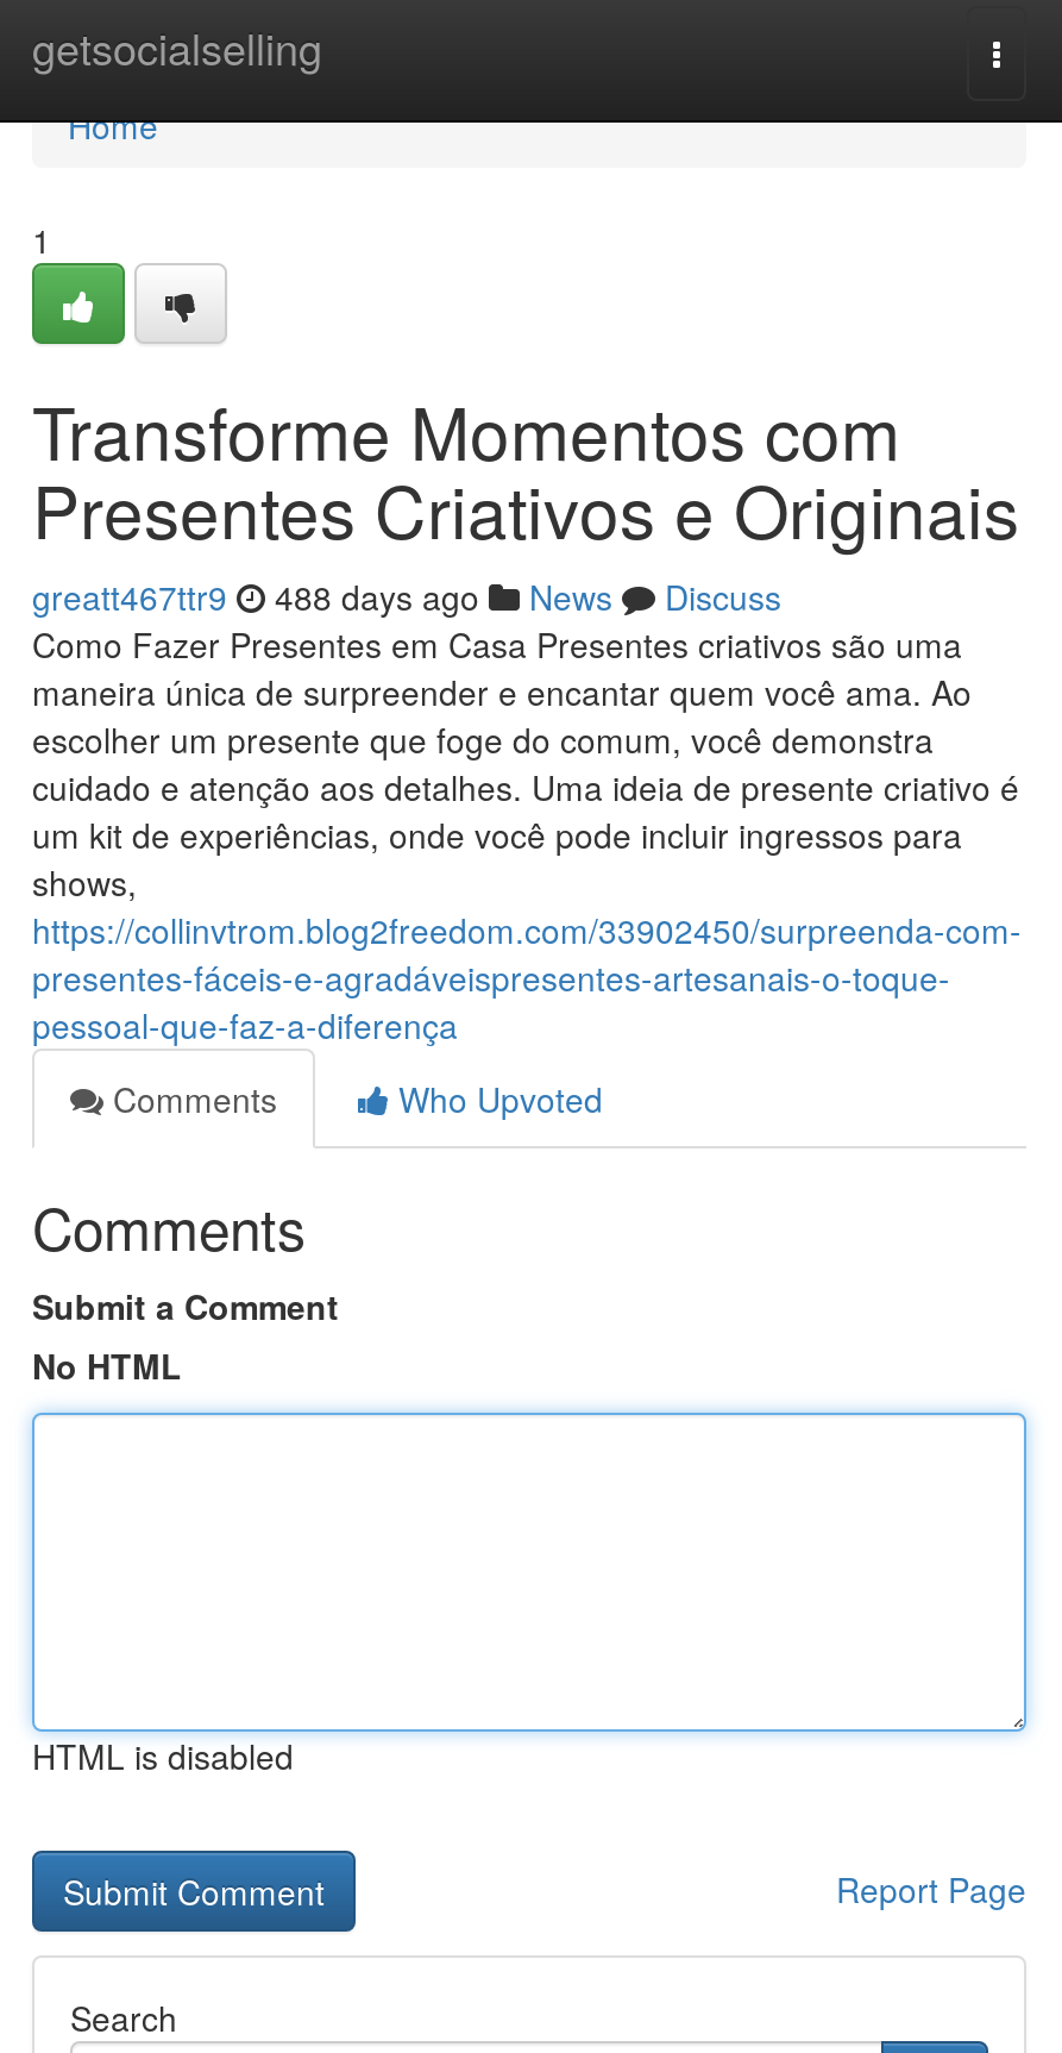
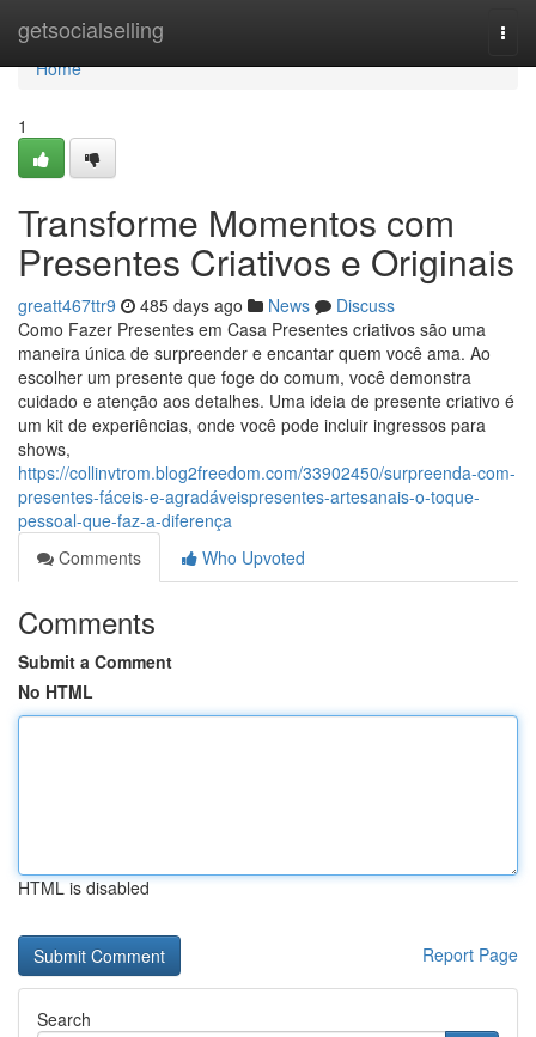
[32,572,781,620] greatt467ttr9 488 days ago News Discuss -> [18,293,395,317] greatt467ttr9 485 days ago News Discuss

